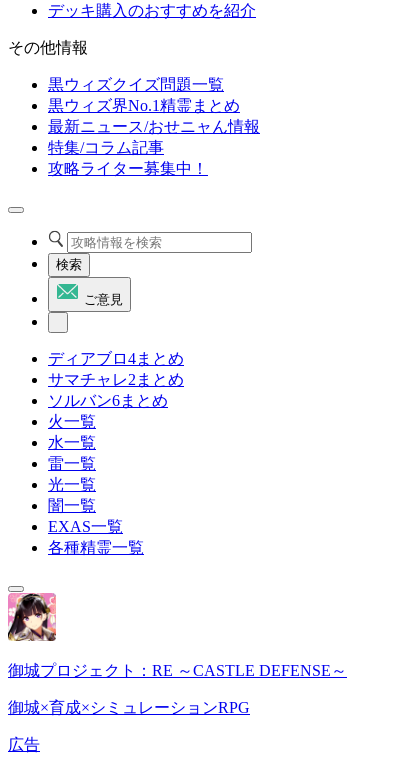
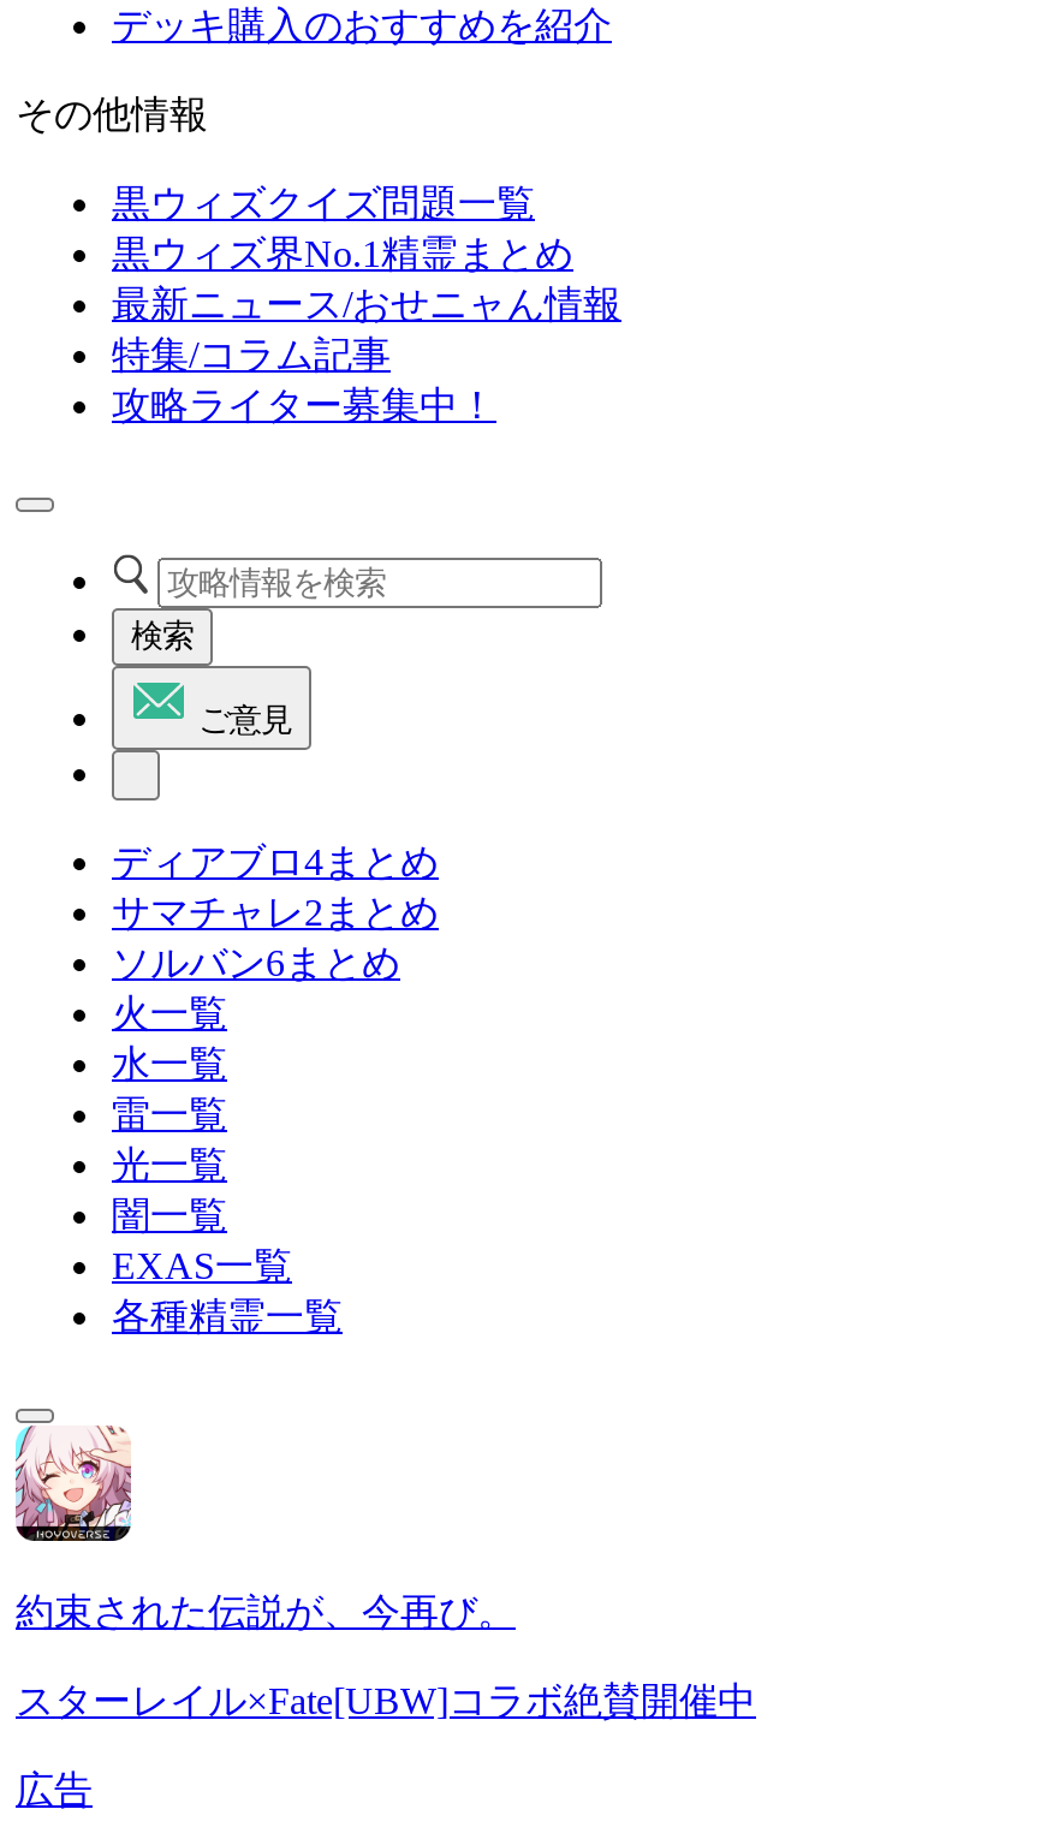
[7,592,347,679] [image] | 御城プロジェクト：RE ～CASTLE DEFENSE～ -> [13,1423,516,1632] [image] | 約束された伝説が、今再び。
[8,699,250,716] 御城×育成×シミュレーションRPG -> [16,1680,756,1721] スターレイル×Fate[UBW]コラボ絶賛開催中

